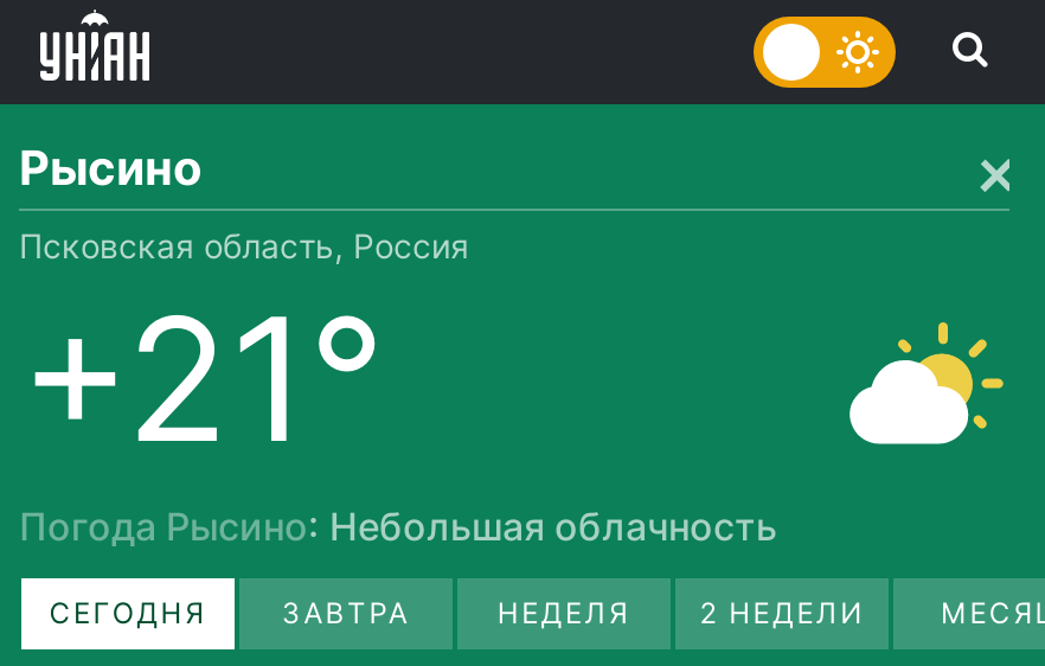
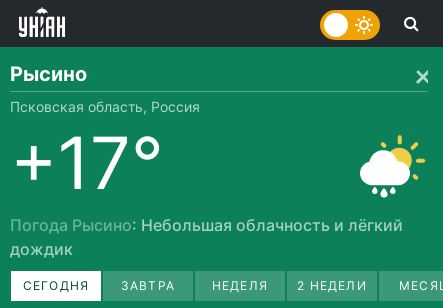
[19,275,1005,550] [image] | +21° | Погода Рысино: Небольшая облачность -> [10,119,426,259] [image] | +17° | Погода Рысино: Небольшая облачность и лёгкий | дождик

